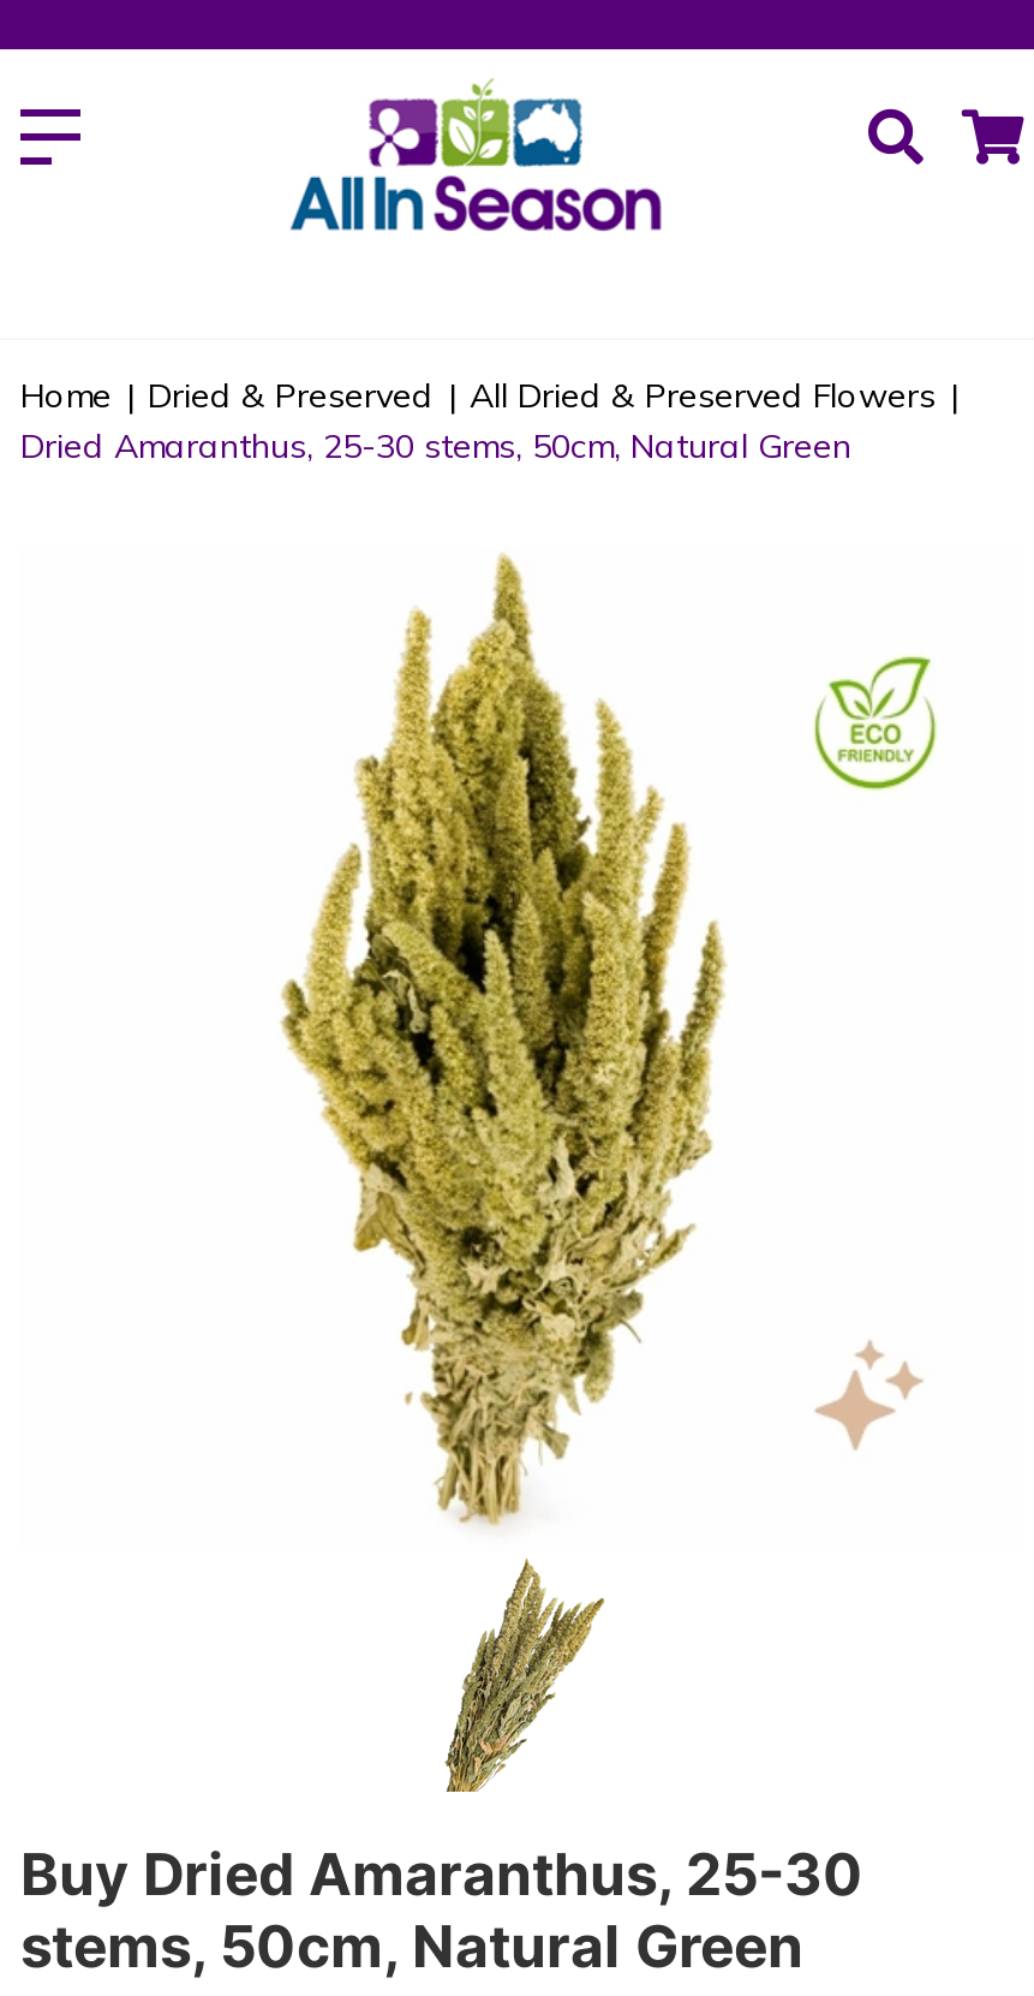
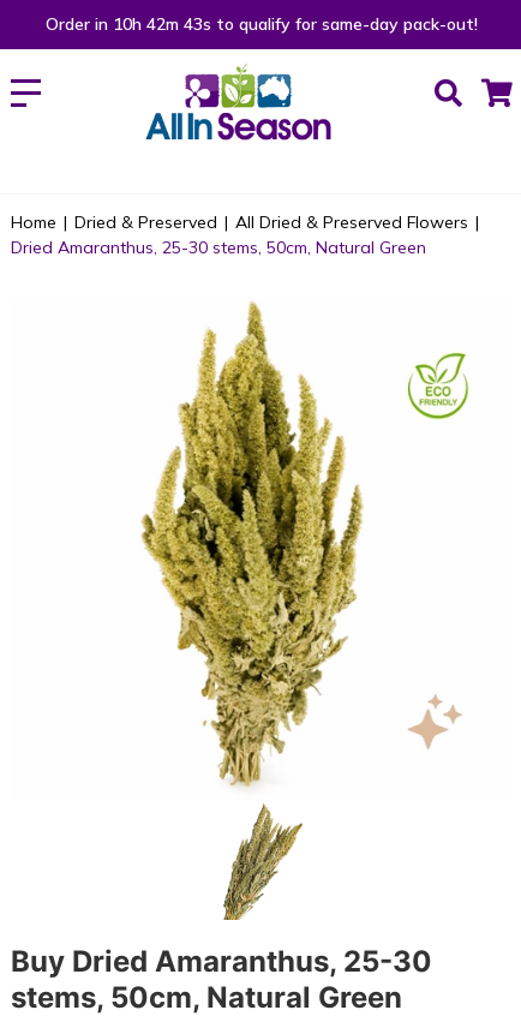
none -> [46,13,478,35] Order in 10h 42m 43s to qualify for same-day pack-out!

